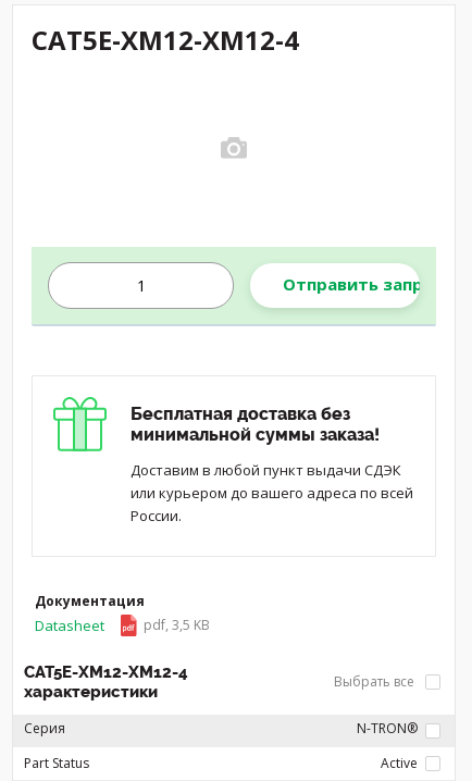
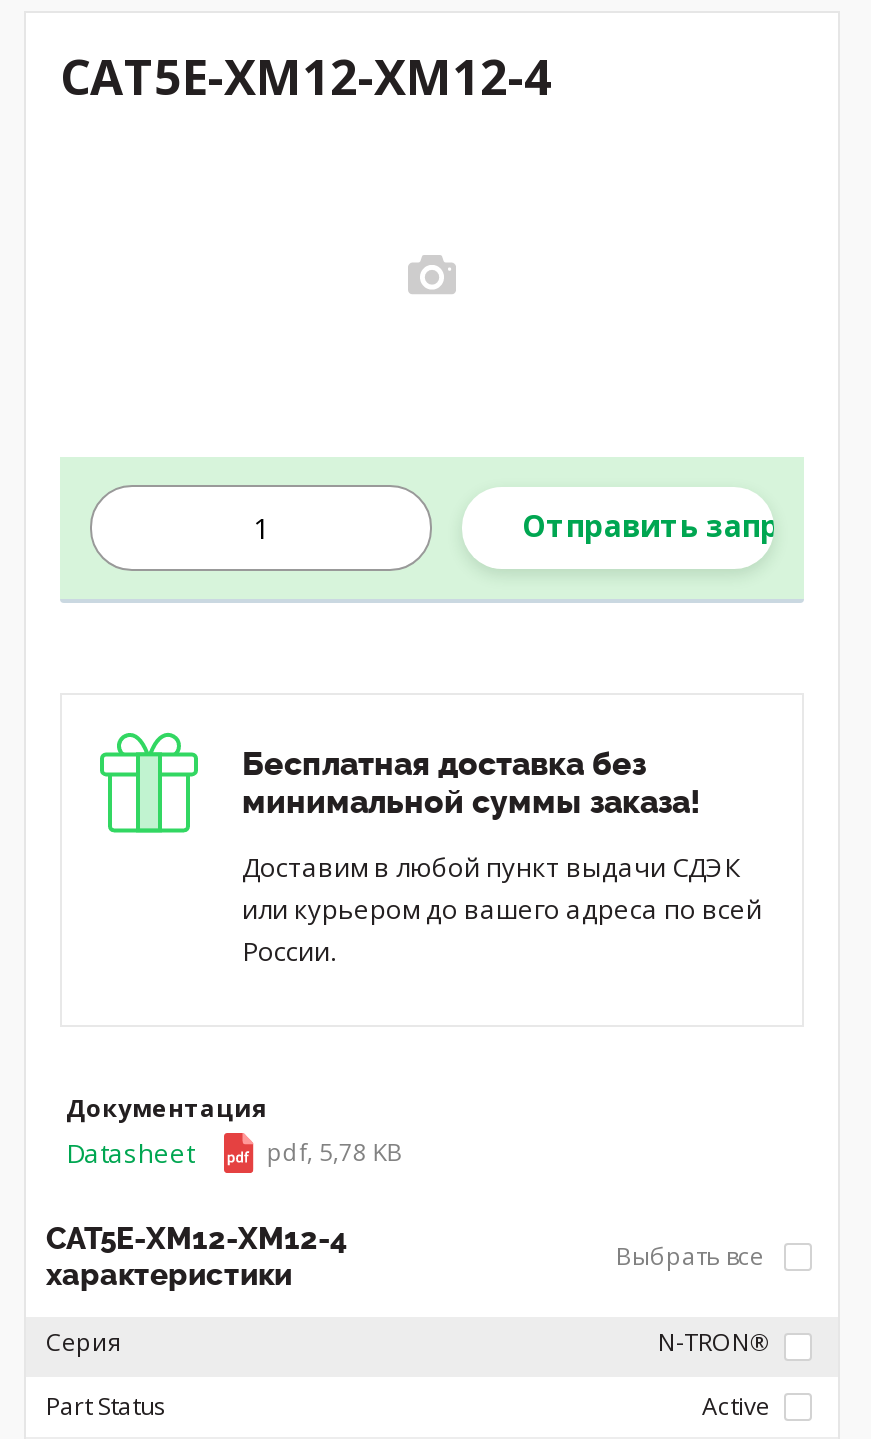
[144,616,210,634] pdf, 3,5 KB -> [267,1135,403,1169] pdf, 5,78 KB

